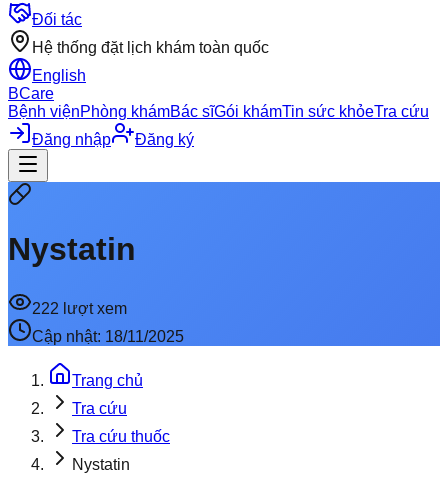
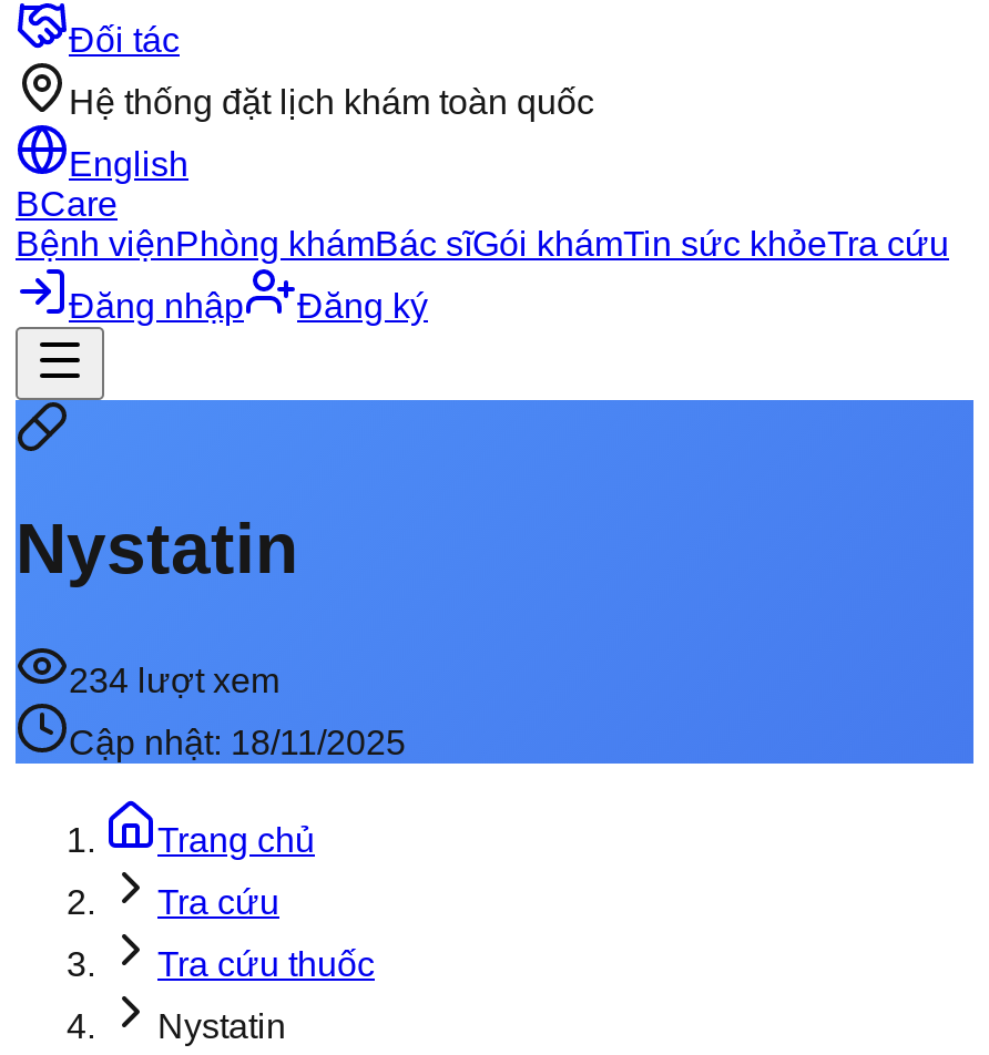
[32,300,127,317] 222 lượt xem -> [69,661,279,699] 234 lượt xem

